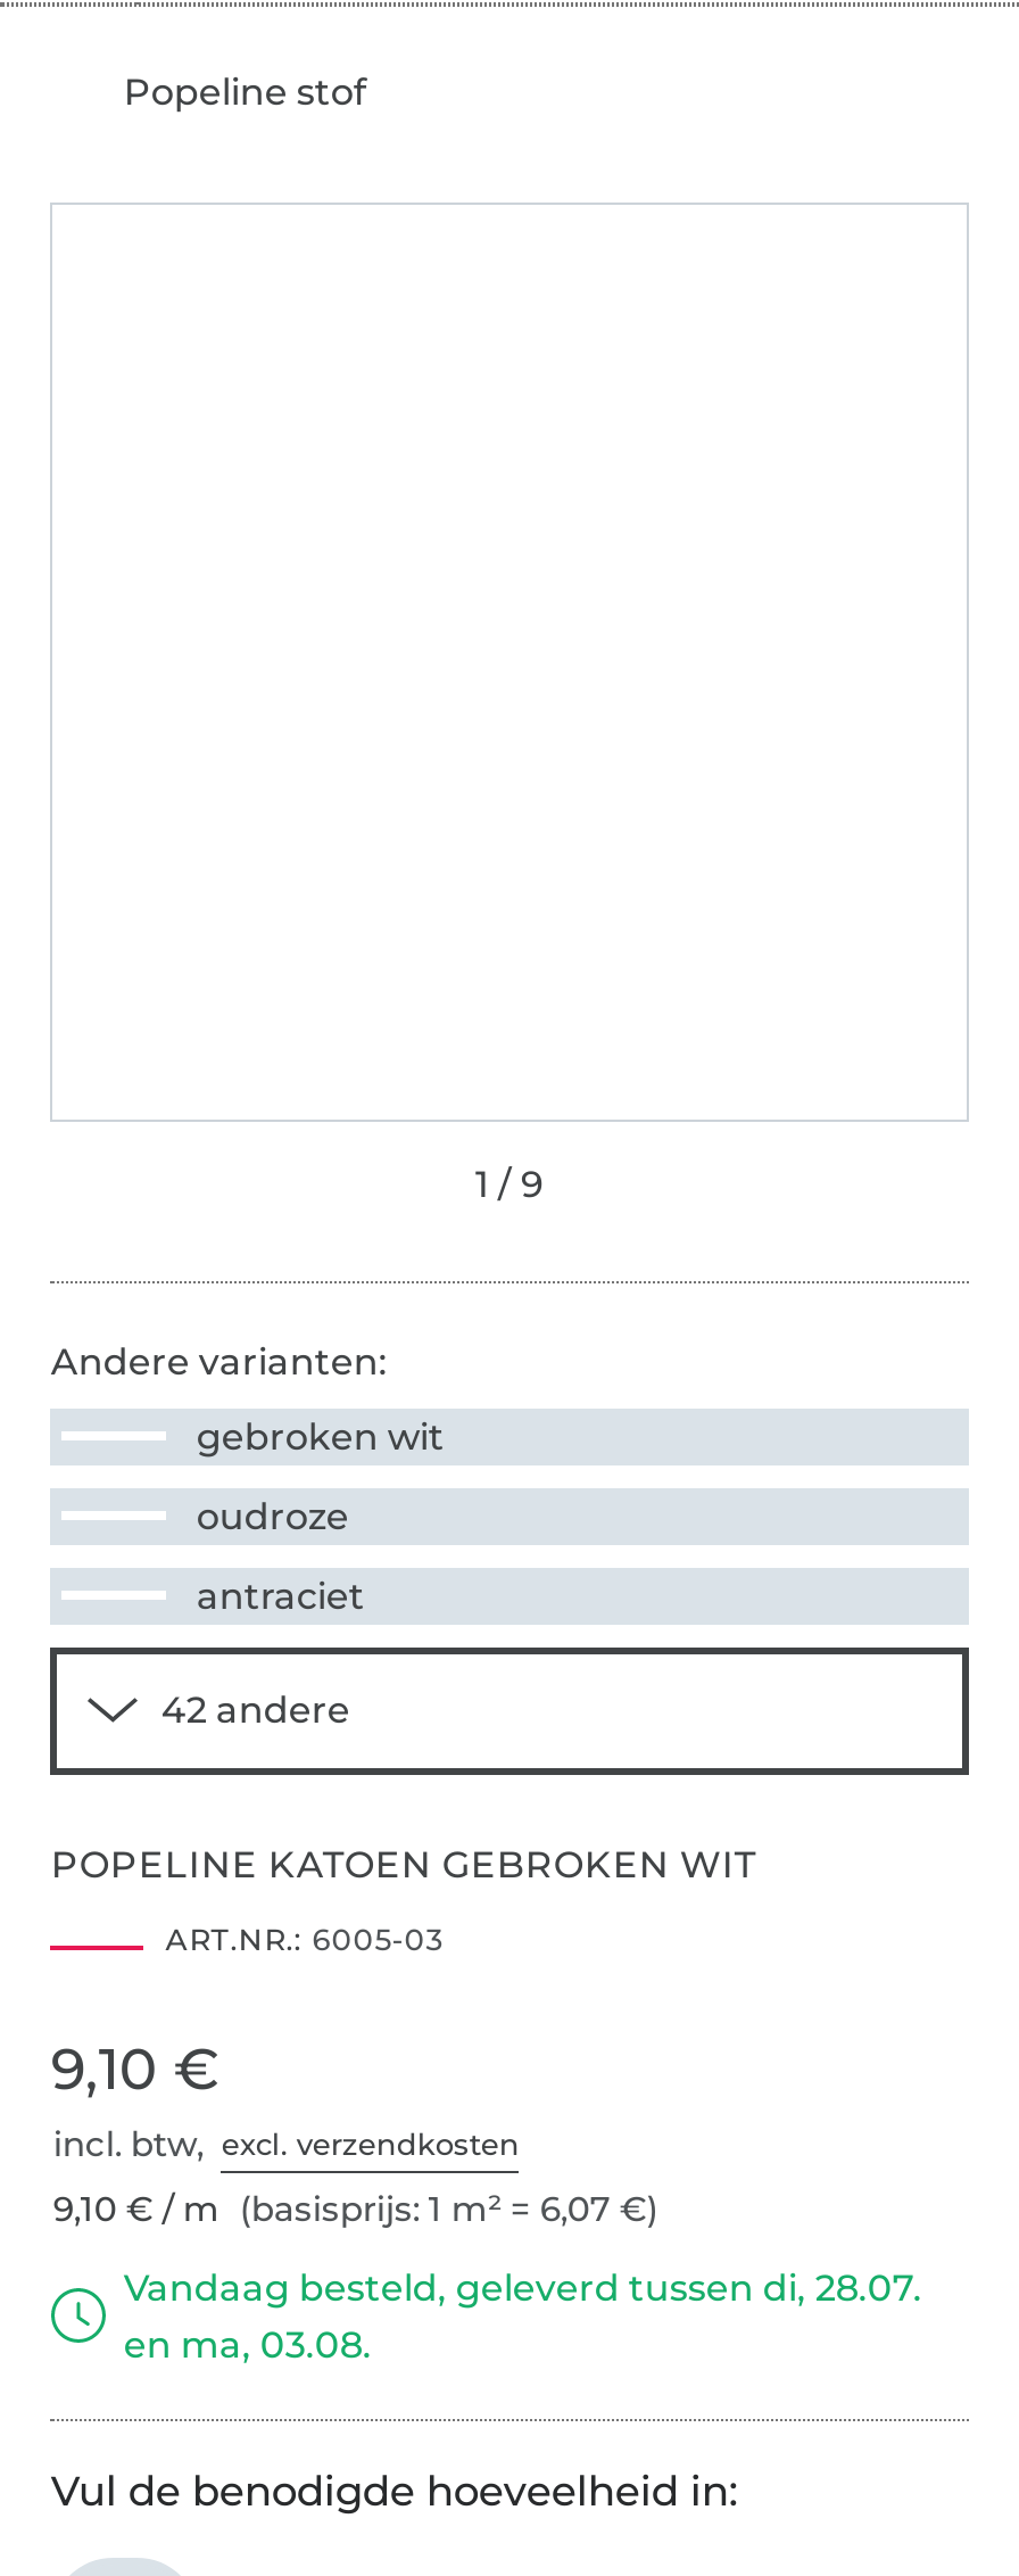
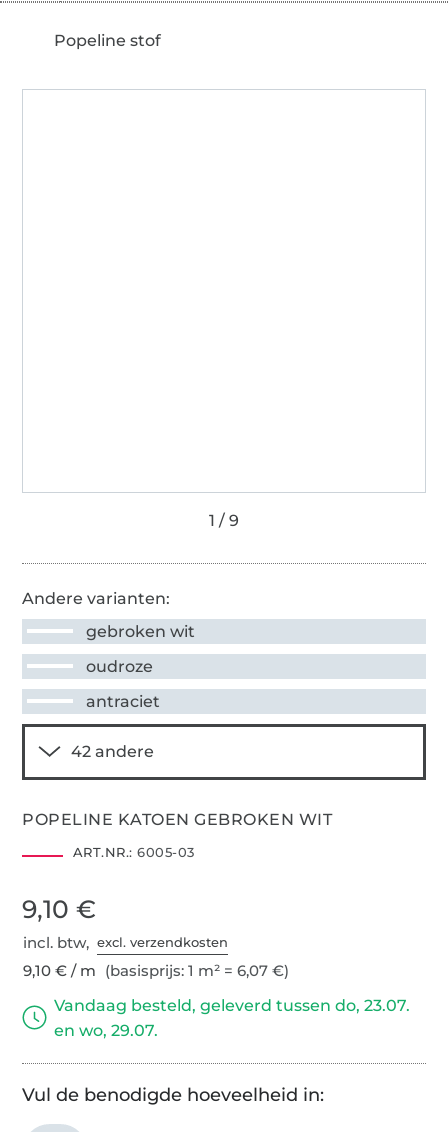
[124,2266,922,2309] Vandaag besteld, geleverd tussen di, 28.07. -> [54,996,410,1015] Vandaag besteld, geleverd tussen do, 23.07.
[124,2323,372,2366] en ma, 03.08. -> [54,1021,158,1040] en wo, 29.07.

